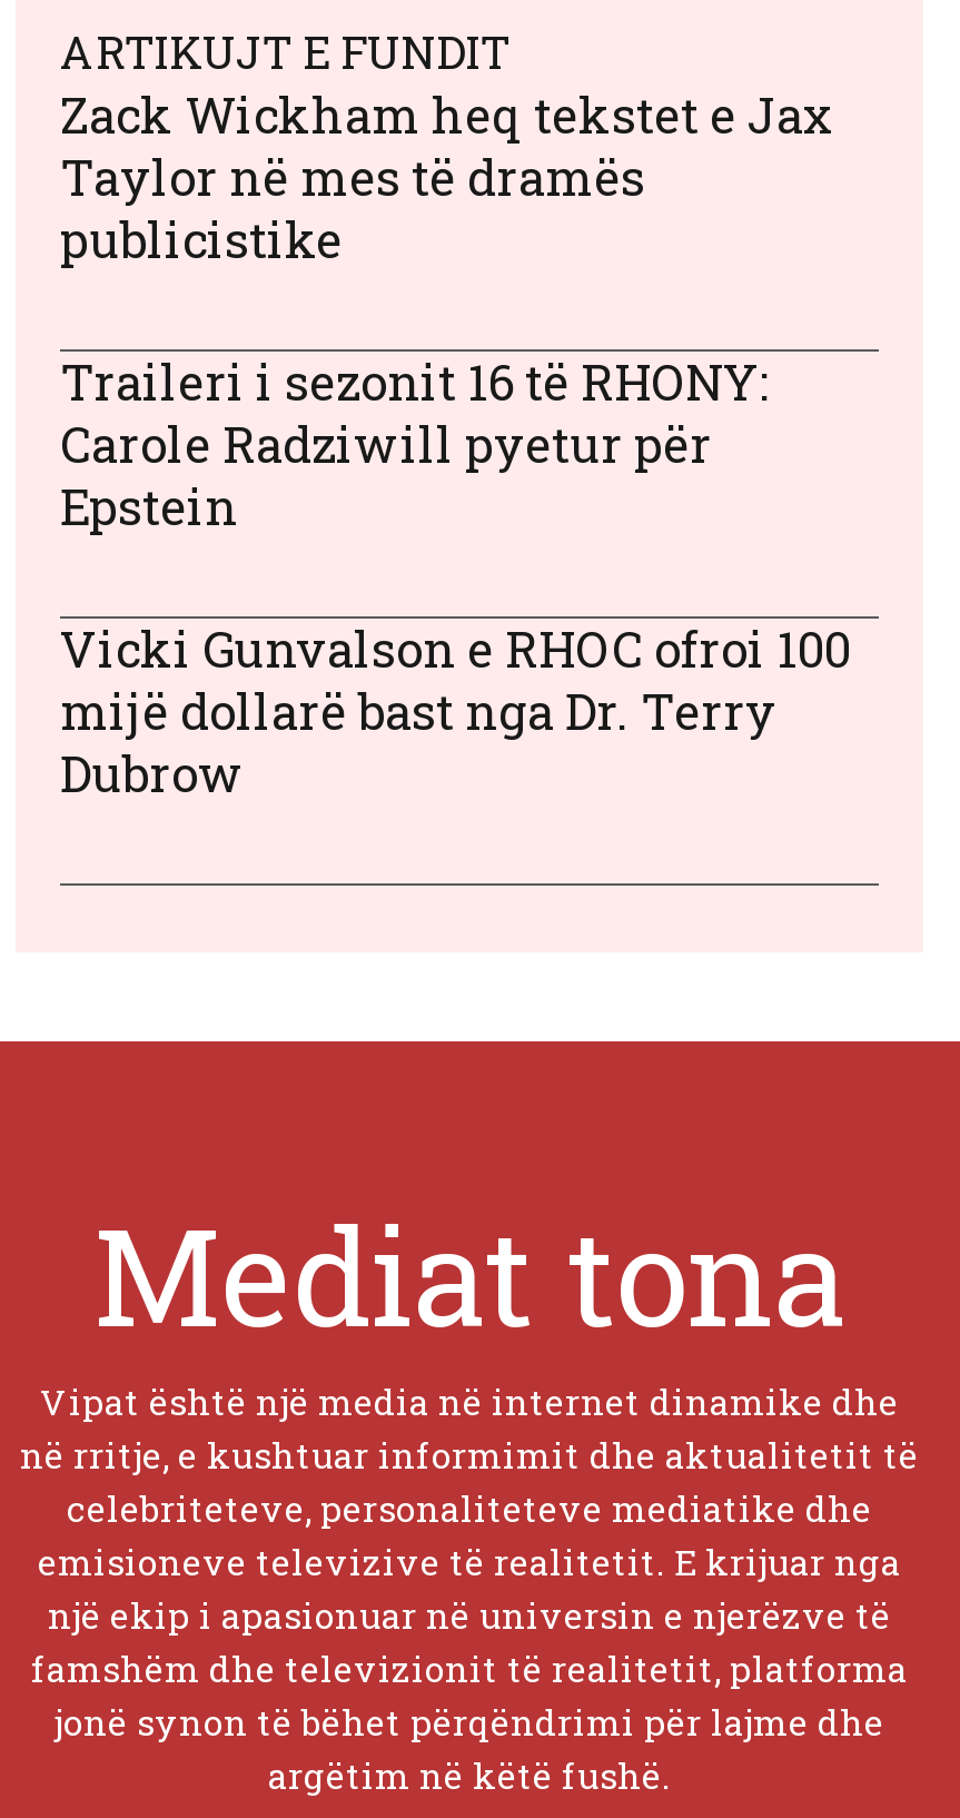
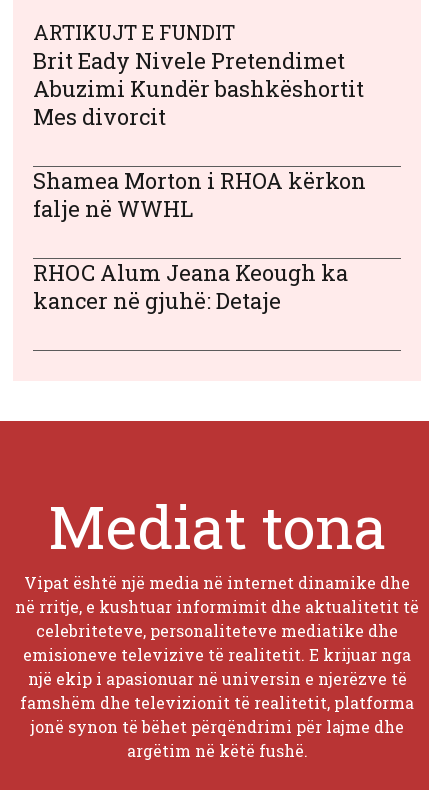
[60,82,834,271] Zack Wickham heq tekstet e Jax | Taylor në mes të dramës | publicistike -> [33,46,364,131] Brit Eady Nivele Pretendimet | Abuzimi Kundër bashkëshortit | Mes divorcit
[60,349,770,538] Traileri i sezonit 16 të RHONY: | Carole Radziwill pyetur për | Epstein -> [33,166,366,223] Shamea Morton i RHOA kërkon | falje në WWHL
[60,616,850,805] Vicki Gunvalson e RHOC ofroi 100 | mijë dollarë bast nga Dr. Terry | Dubrow -> [33,258,348,315] RHOC Alum Jeana Keough ka | kancer në gjuhë: Detaje

